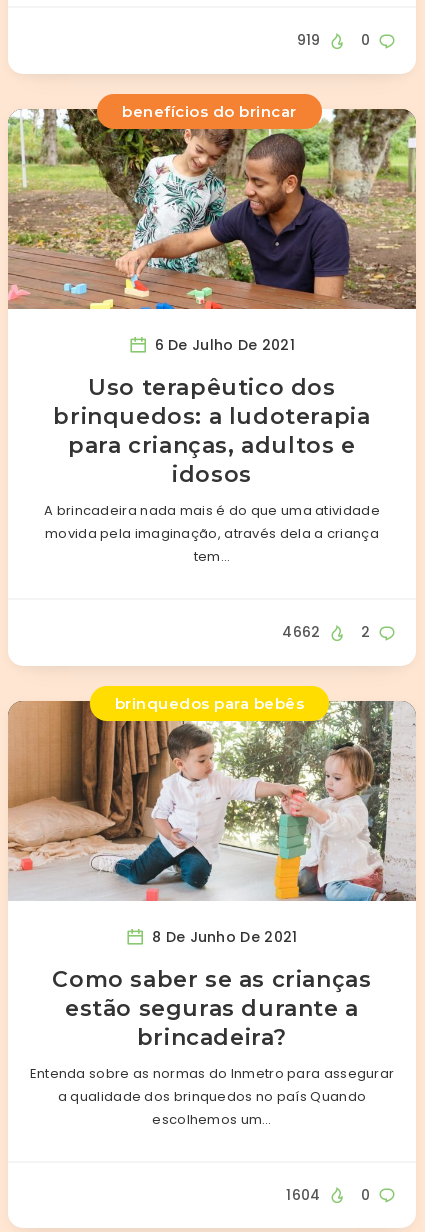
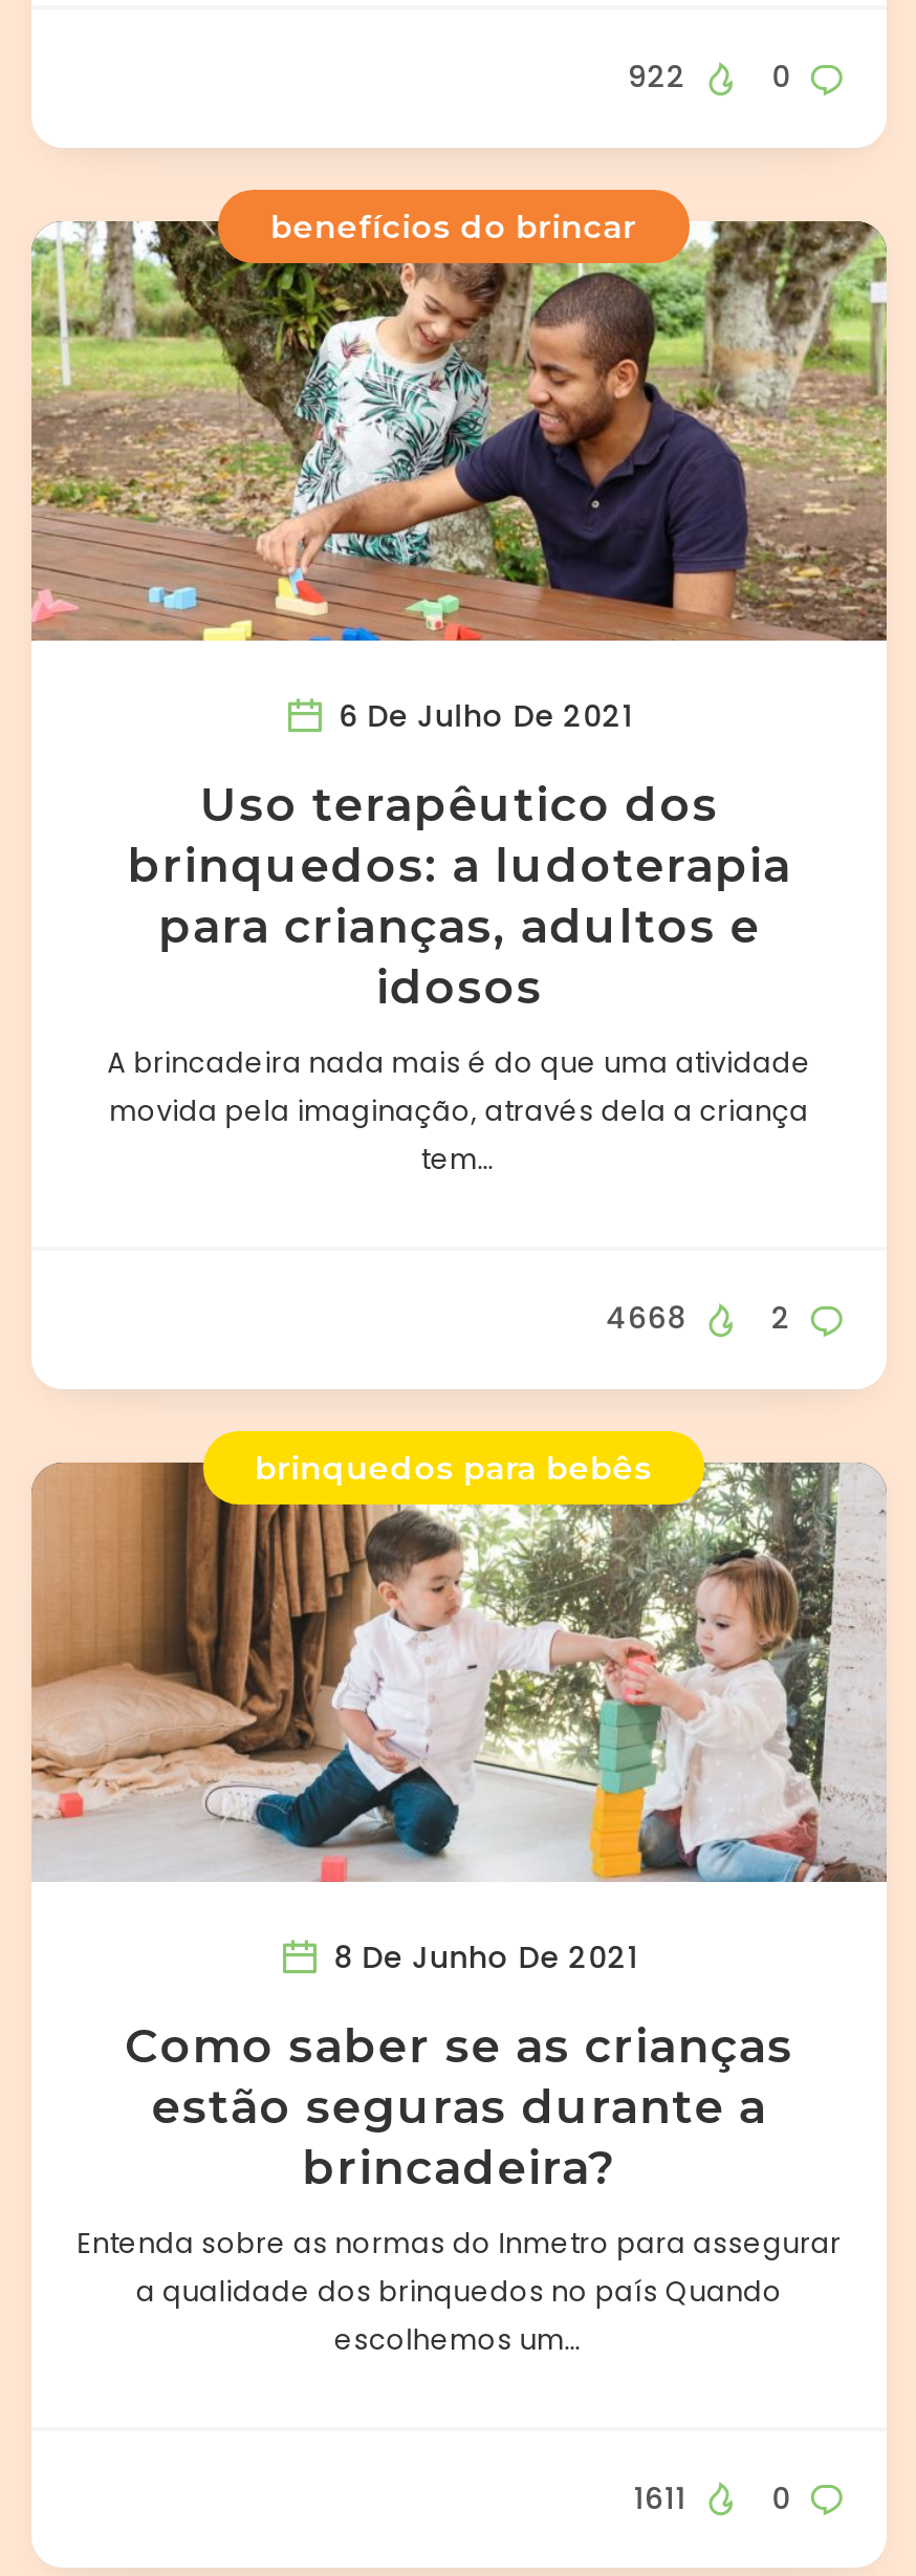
[296,30,370,50] 919 0 -> [628,56,791,98] 922 0
[282,622,370,642] 4662 2 -> [606,1297,791,1339] 4668 2
[286,1184,370,1204] 1604 0 -> [633,2476,791,2518] 1611 0

